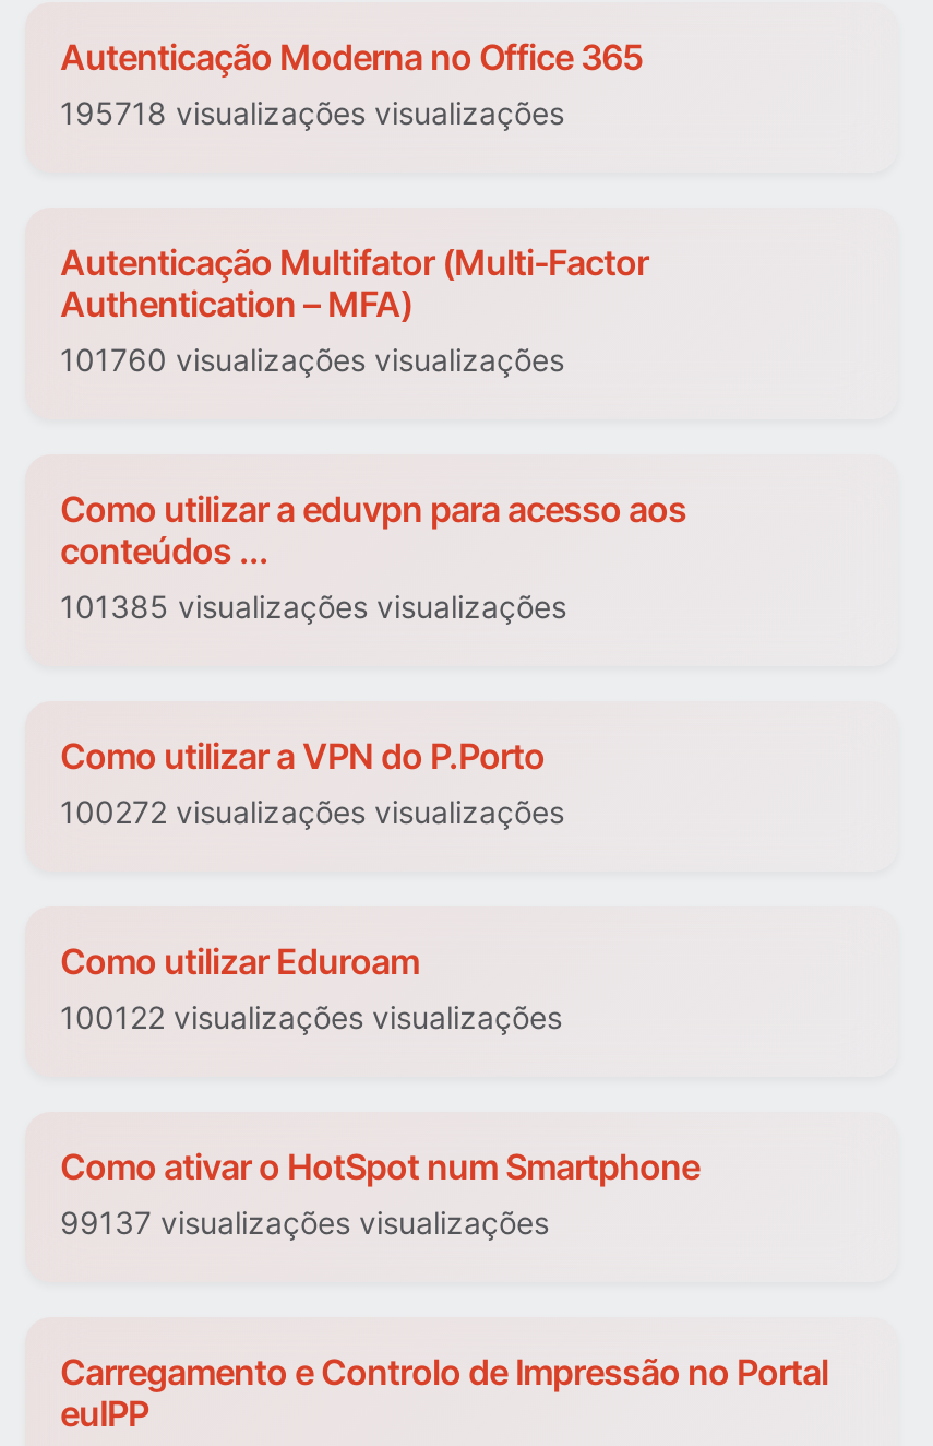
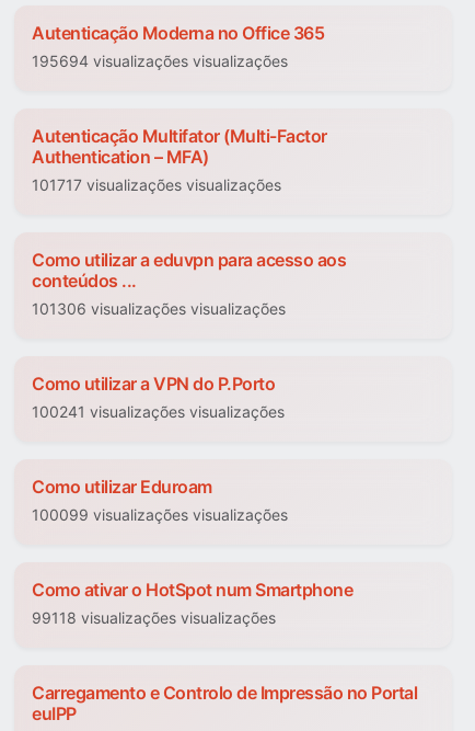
[60,95,564,132] 195718 visualizações visualizações -> [32,52,288,71] 195694 visualizações visualizações
[60,342,564,379] 101760 visualizações visualizações -> [32,176,281,195] 101717 visualizações visualizações
[60,589,566,626] 101385 visualizações visualizações -> [32,300,286,318] 101306 visualizações visualizações
[60,794,564,831] 100272 visualizações visualizações -> [32,403,285,421] 100241 visualizações visualizações
[60,999,562,1036] 100122 visualizações visualizações -> [32,506,288,524] 100099 visualizações visualizações
[60,1205,549,1242] 99137 visualizações visualizações -> [32,609,276,627] 99118 visualizações visualizações

